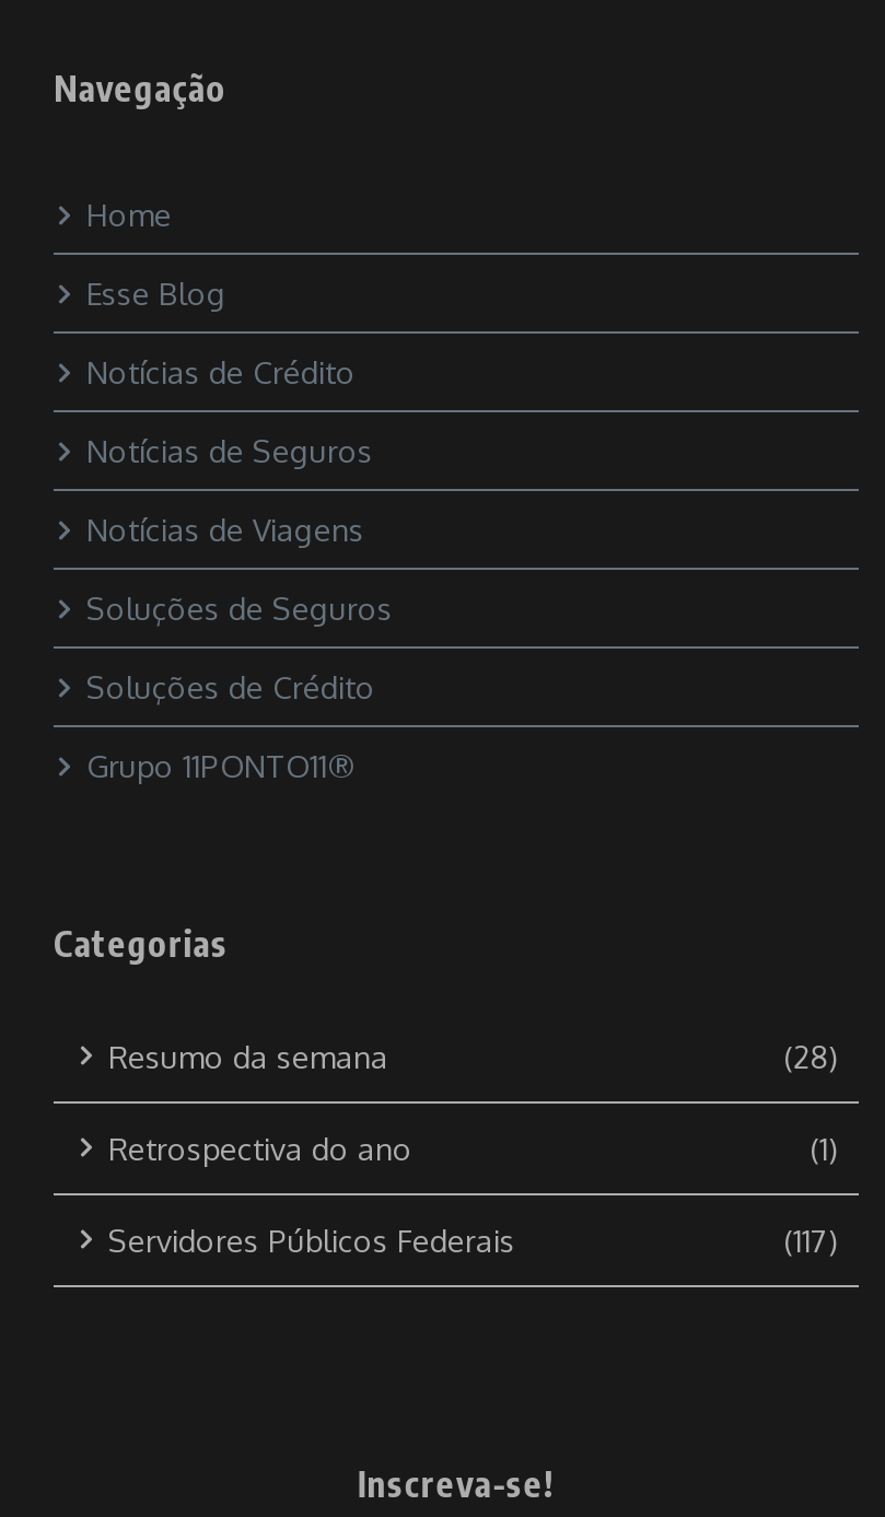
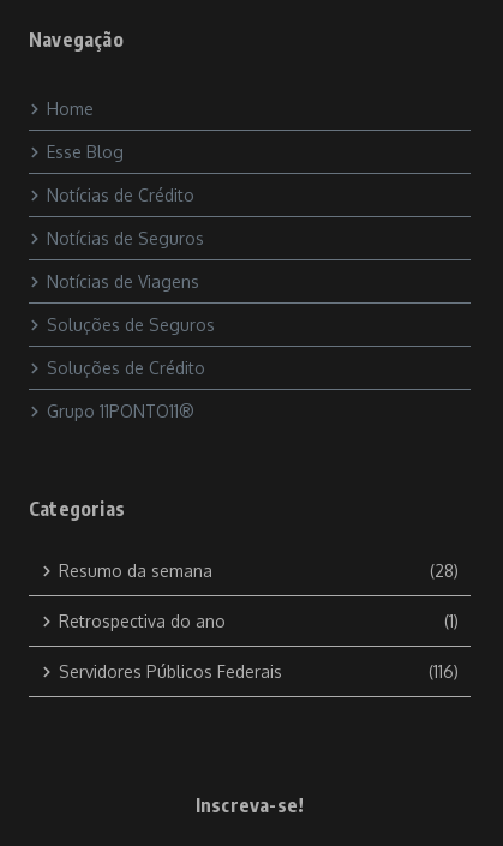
[784,1222,837,1259] (117) -> [429,662,459,682] (116)

